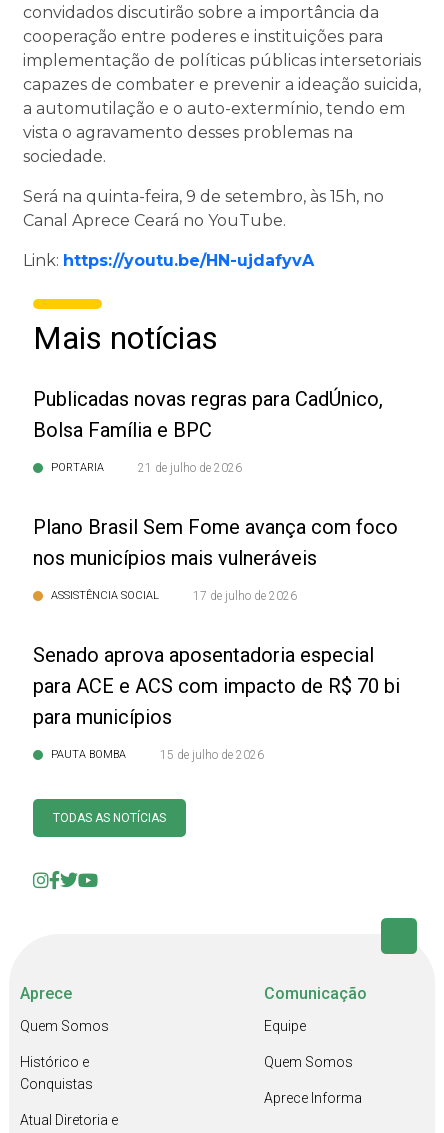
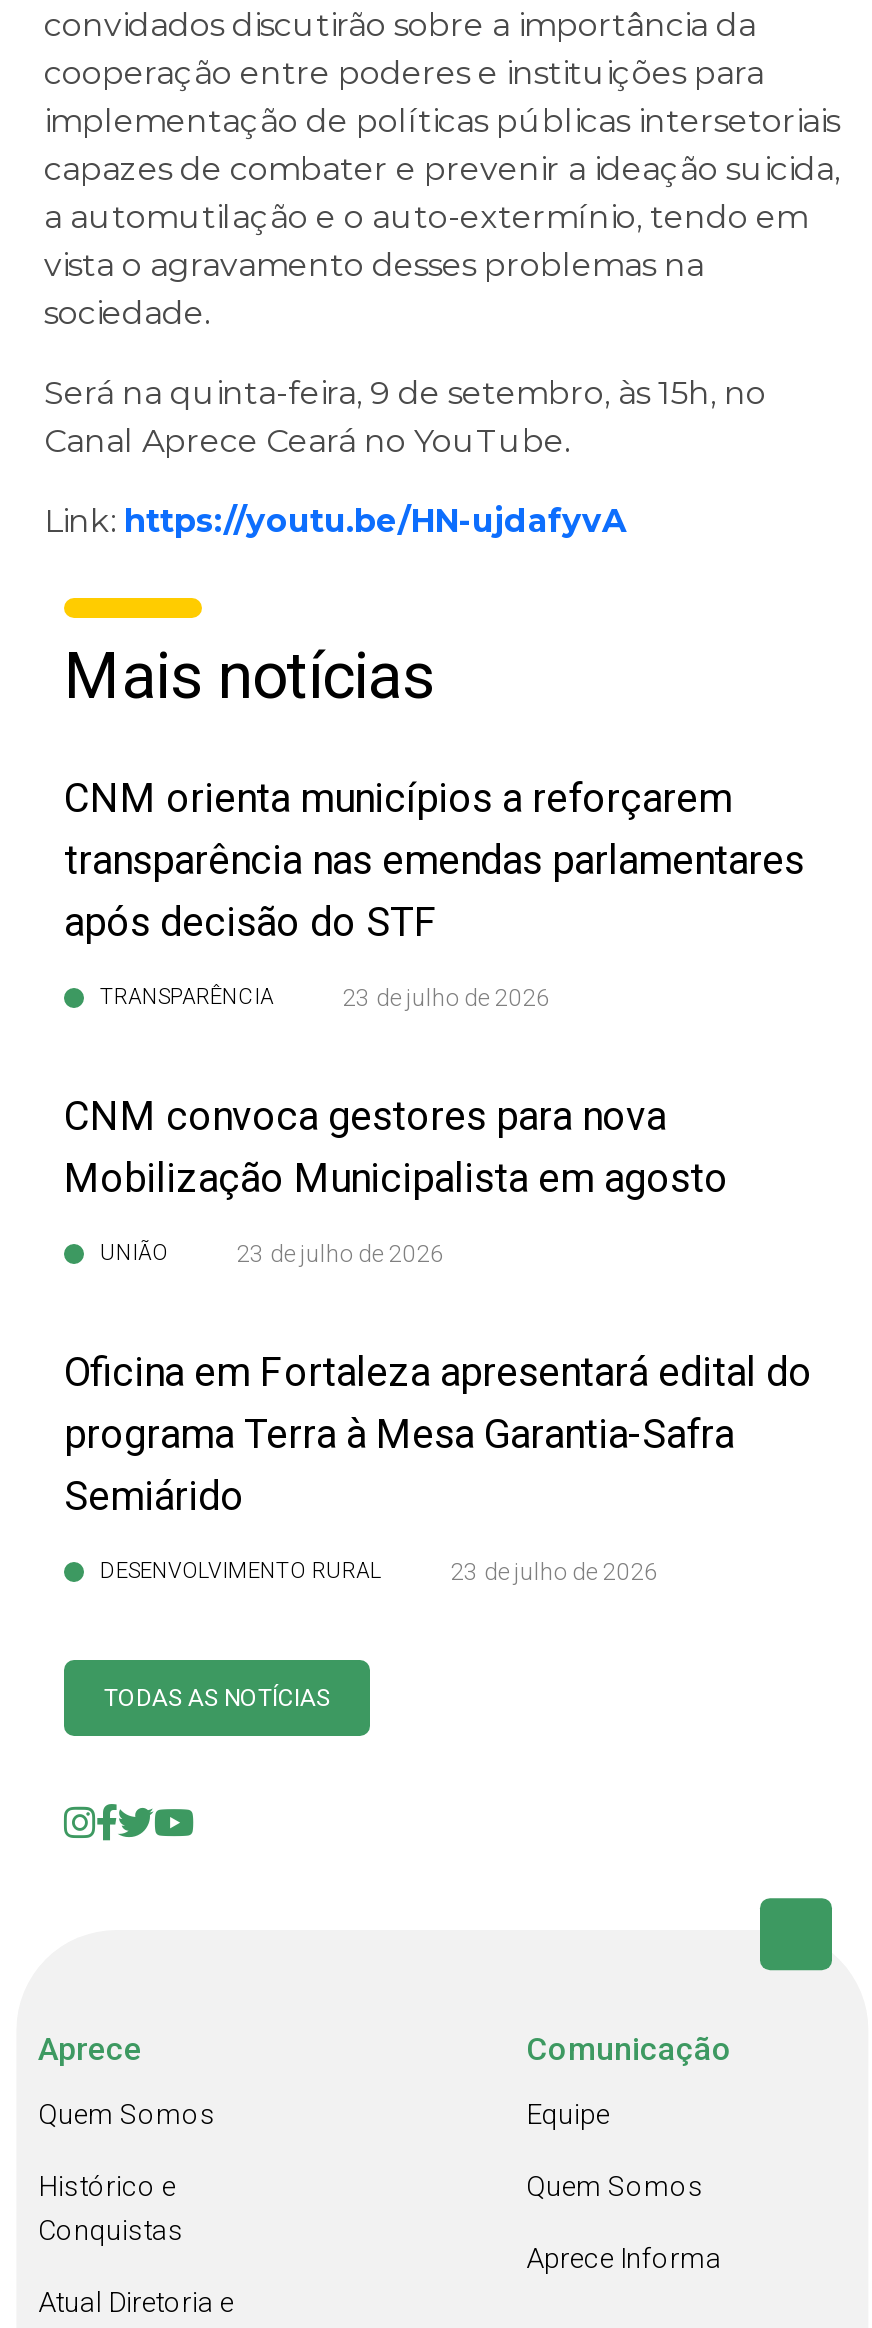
[33,387,383,442] Publicadas novas regras para CadÚnico, | Bolsa Família e BPC -> [64,774,804,946] CNM orienta municípios a reforçarem | transparência nas emendas parlamentares | após decisão do STF
[51,461,242,475] PORTARIA | 21 de julho de 2026 -> [100,984,550,1012] TRANSPARÊNCIA | 23 de julho de 2026
[33,515,398,570] Plano Brasil Sem Fome avança com foco | nos municípios mais vulneráveis -> [64,1092,728,1202] CNM convoca gestores para nova | Mobilização Municipalista em agosto
[51,589,297,603] ASSISTÊNCIA SOCIAL | 17 de julho de 2026 -> [100,1240,444,1268] UNIÃO | 23 de julho de 2026
[33,643,400,729] Senado aprova aposentadoria especial | para ACE e ACS com impacto de R$ 70 bi | para municípios -> [64,1348,812,1520] Oficina em Fortaleza apresentará edital do | programa Terra à Mesa Garantia-Safra | Semiárido
[51,748,264,762] PAUTA BOMBA | 15 de julho de 2026 -> [100,1558,658,1586] DESENVOLVIMENTO RURAL | 23 de julho de 2026

